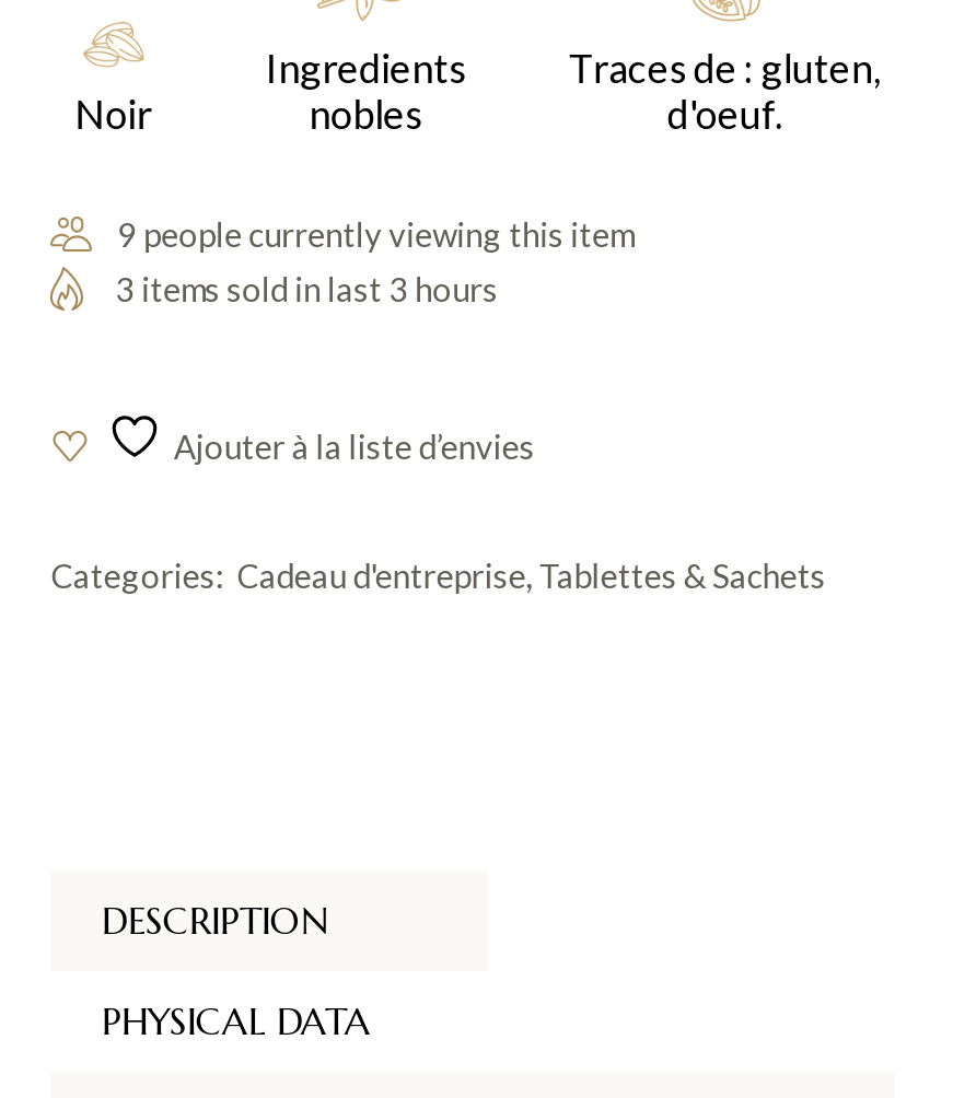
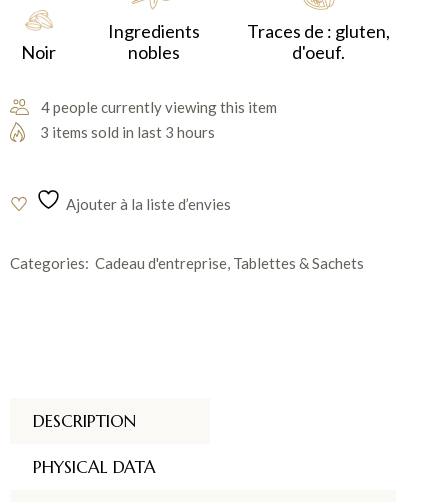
[117,213,634,253] 9 people currently viewing this item -> [41,97,277,115] 4 people currently viewing this item

